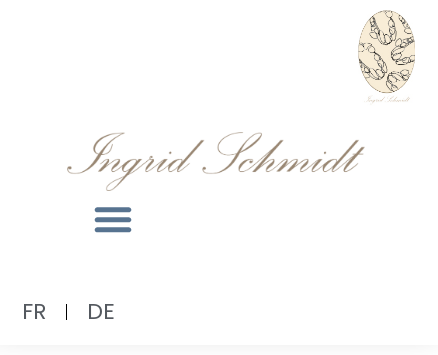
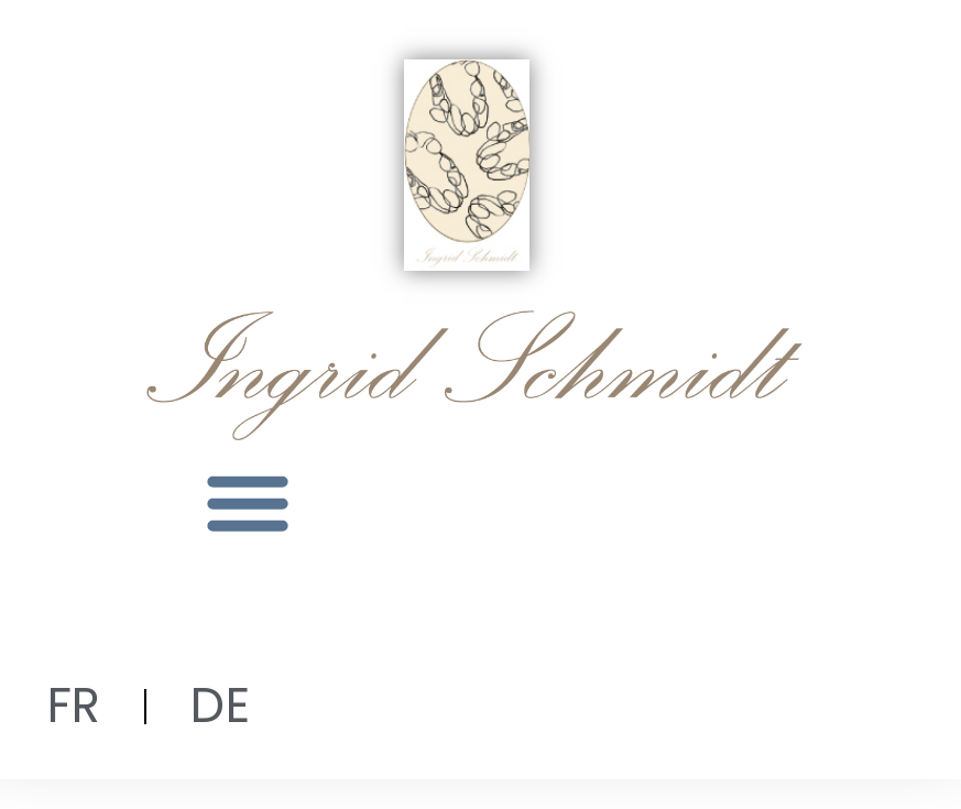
none -> [389,44,545,286] [image]
[357,9,416,103] [image] -> none

